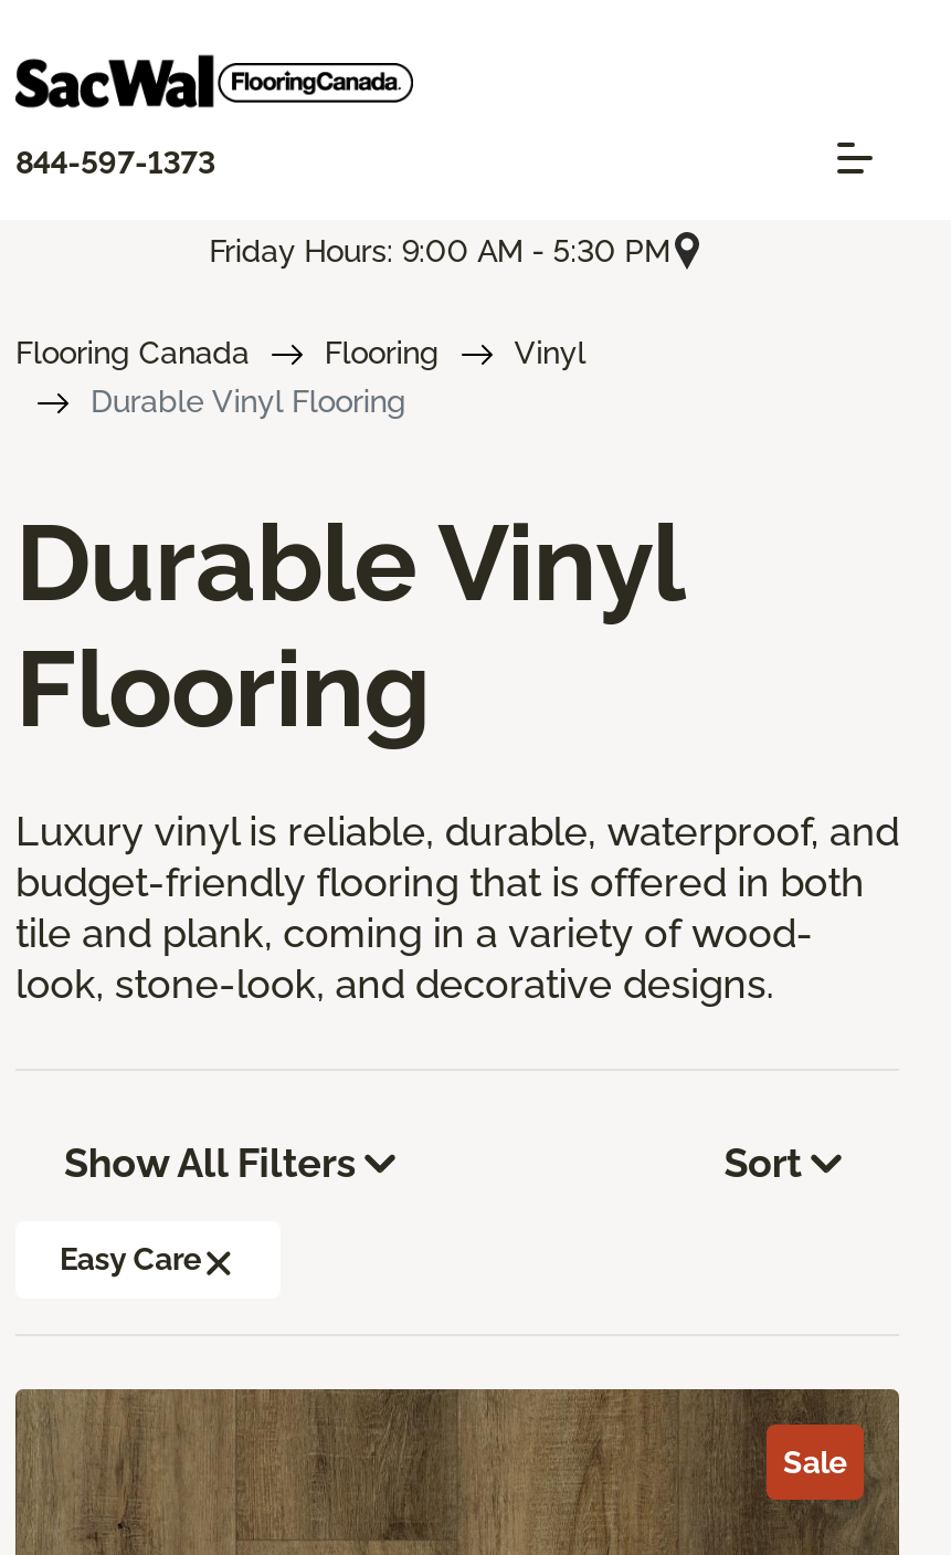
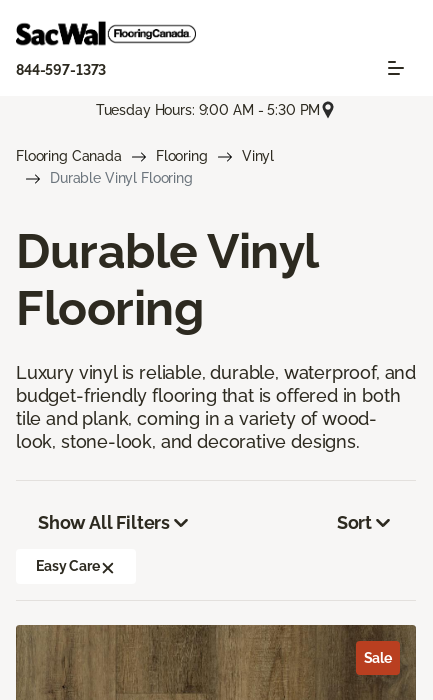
[209,233,670,268] Friday Hours: 9:00 AM - 5:30 PM -> [96,102,320,118] Tuesday Hours: 9:00 AM - 5:30 PM

